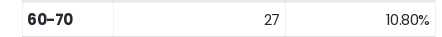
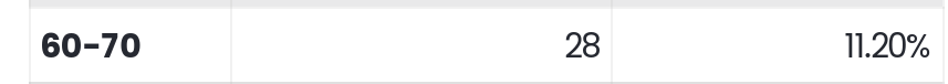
[264,9,280,30] 27 -> [564,23,600,69] 28
[386,9,430,30] 10.80% -> [844,23,931,69] 11.20%

